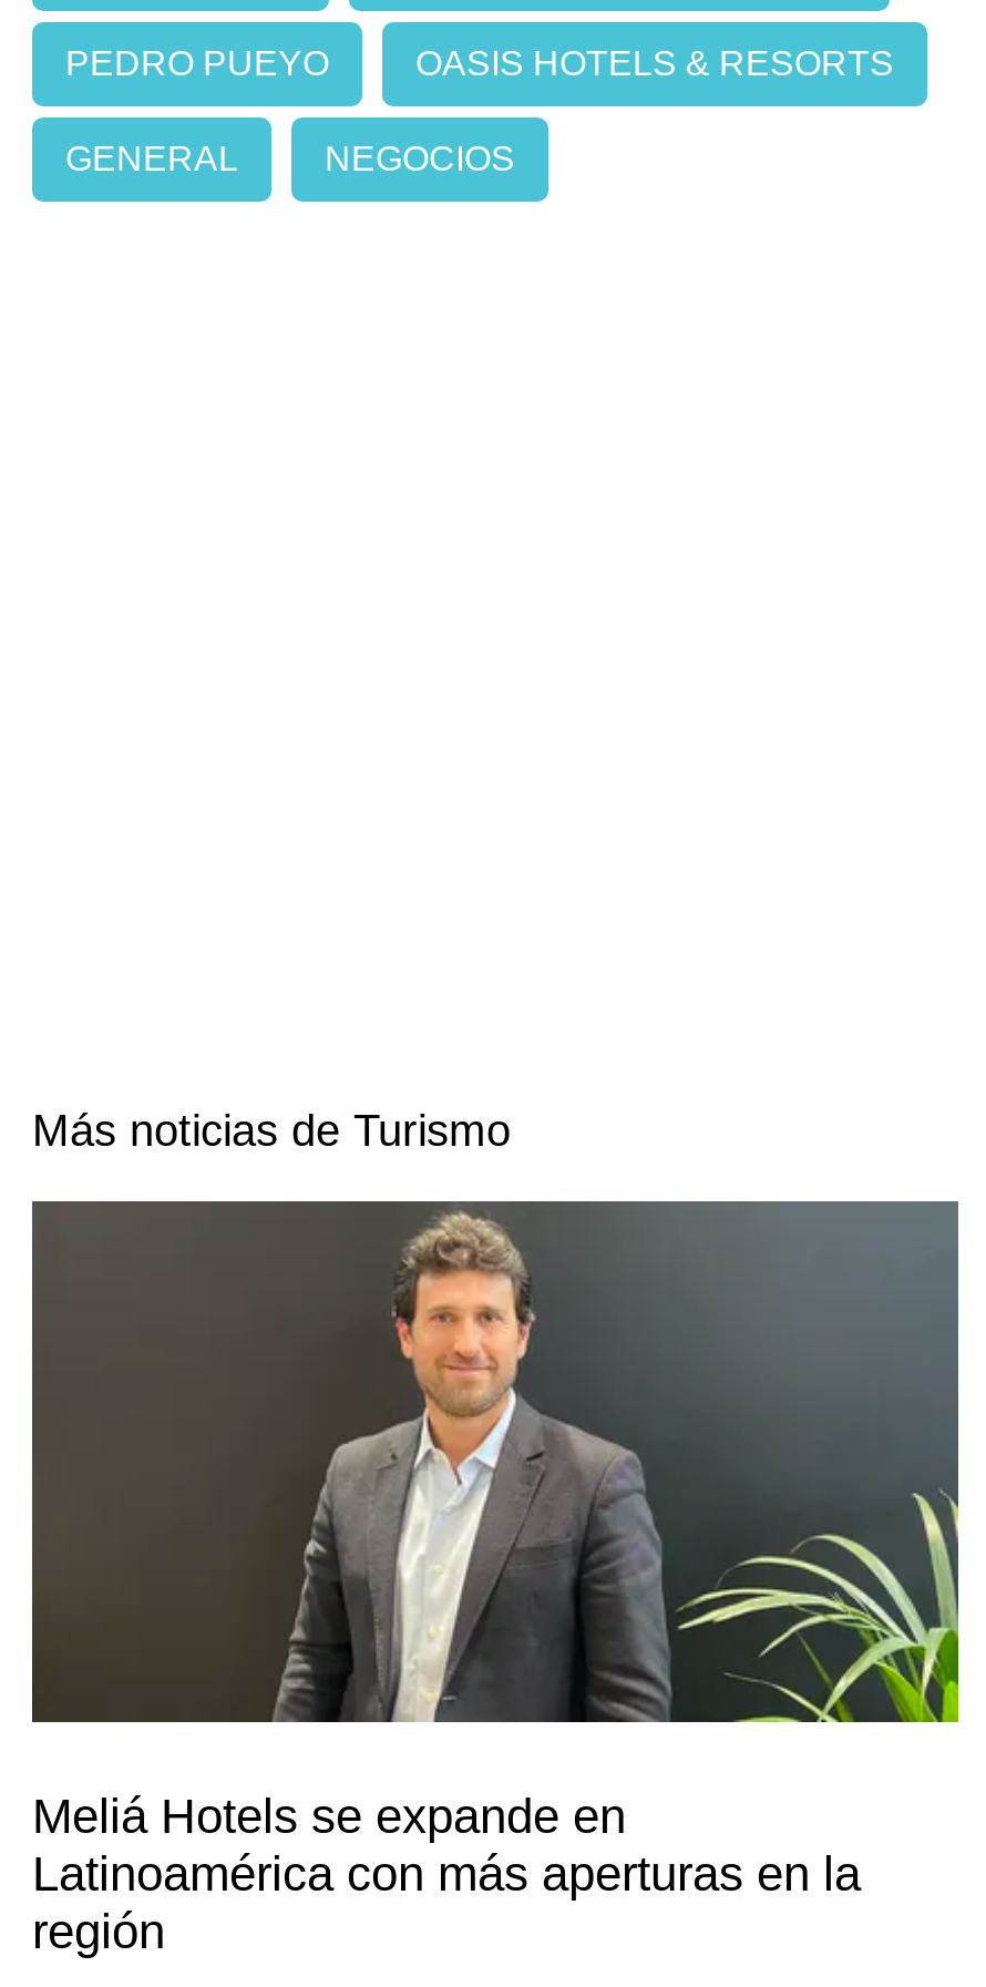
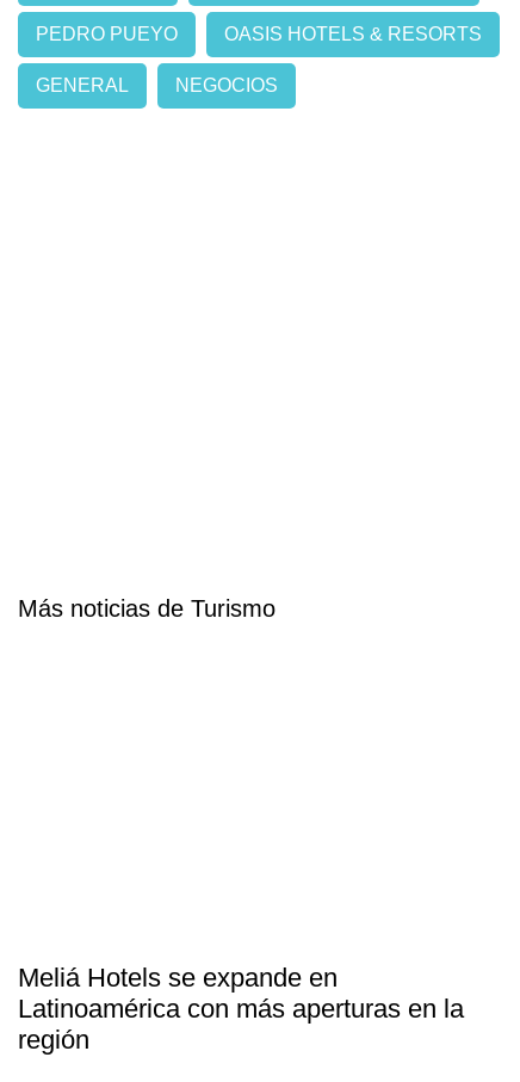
[30,1199,961,1724] [image] -> none

